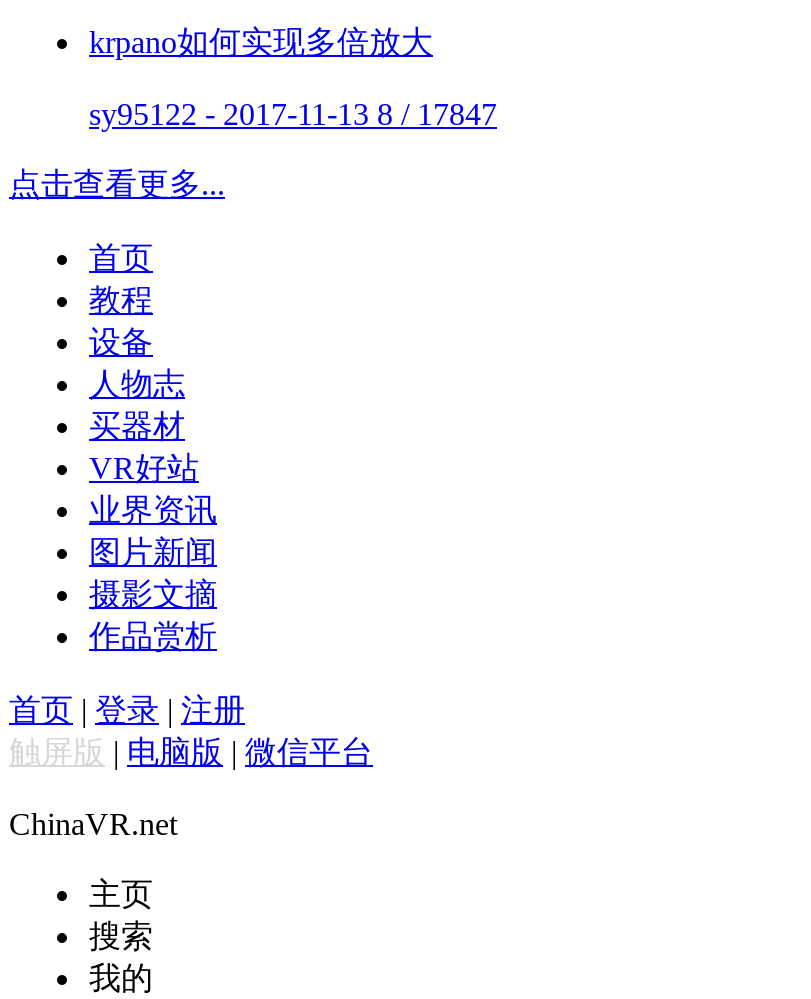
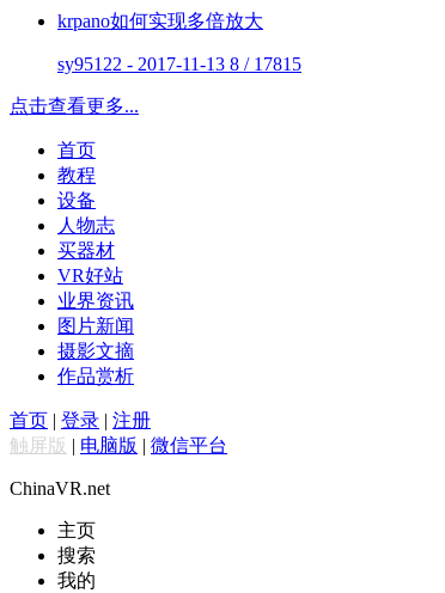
[89,97,497,131] sy95122 - 2017-11-13 8 / 17847 -> [57,54,301,74] sy95122 - 2017-11-13 8 / 17815

